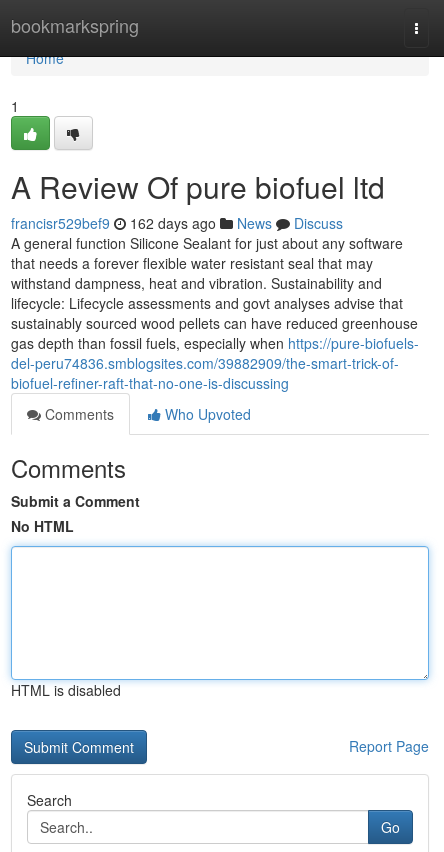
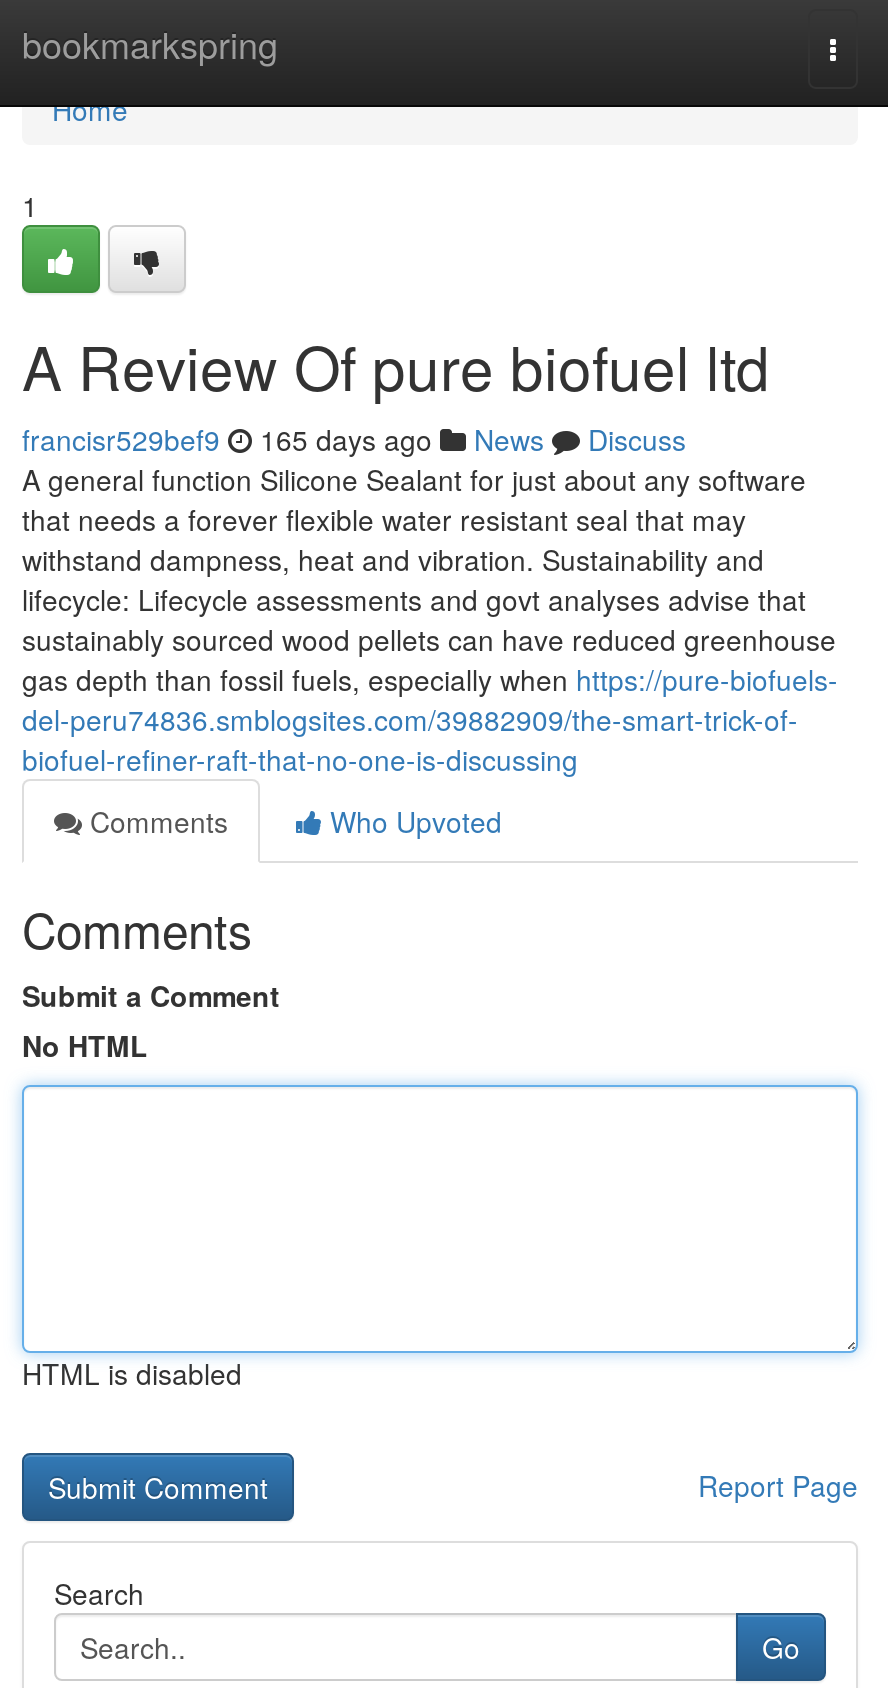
[11,213,343,233] francisr529bef9 162 days ago News Discuss -> [22,419,686,459] francisr529bef9 165 days ago News Discuss

